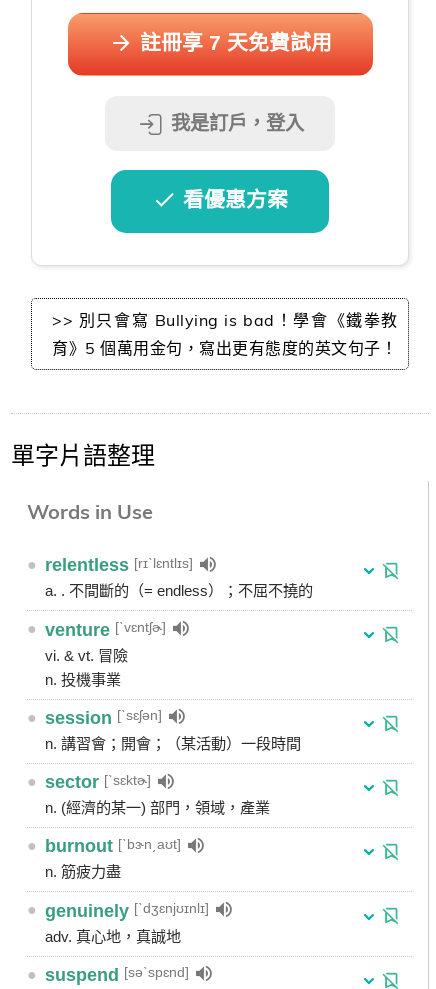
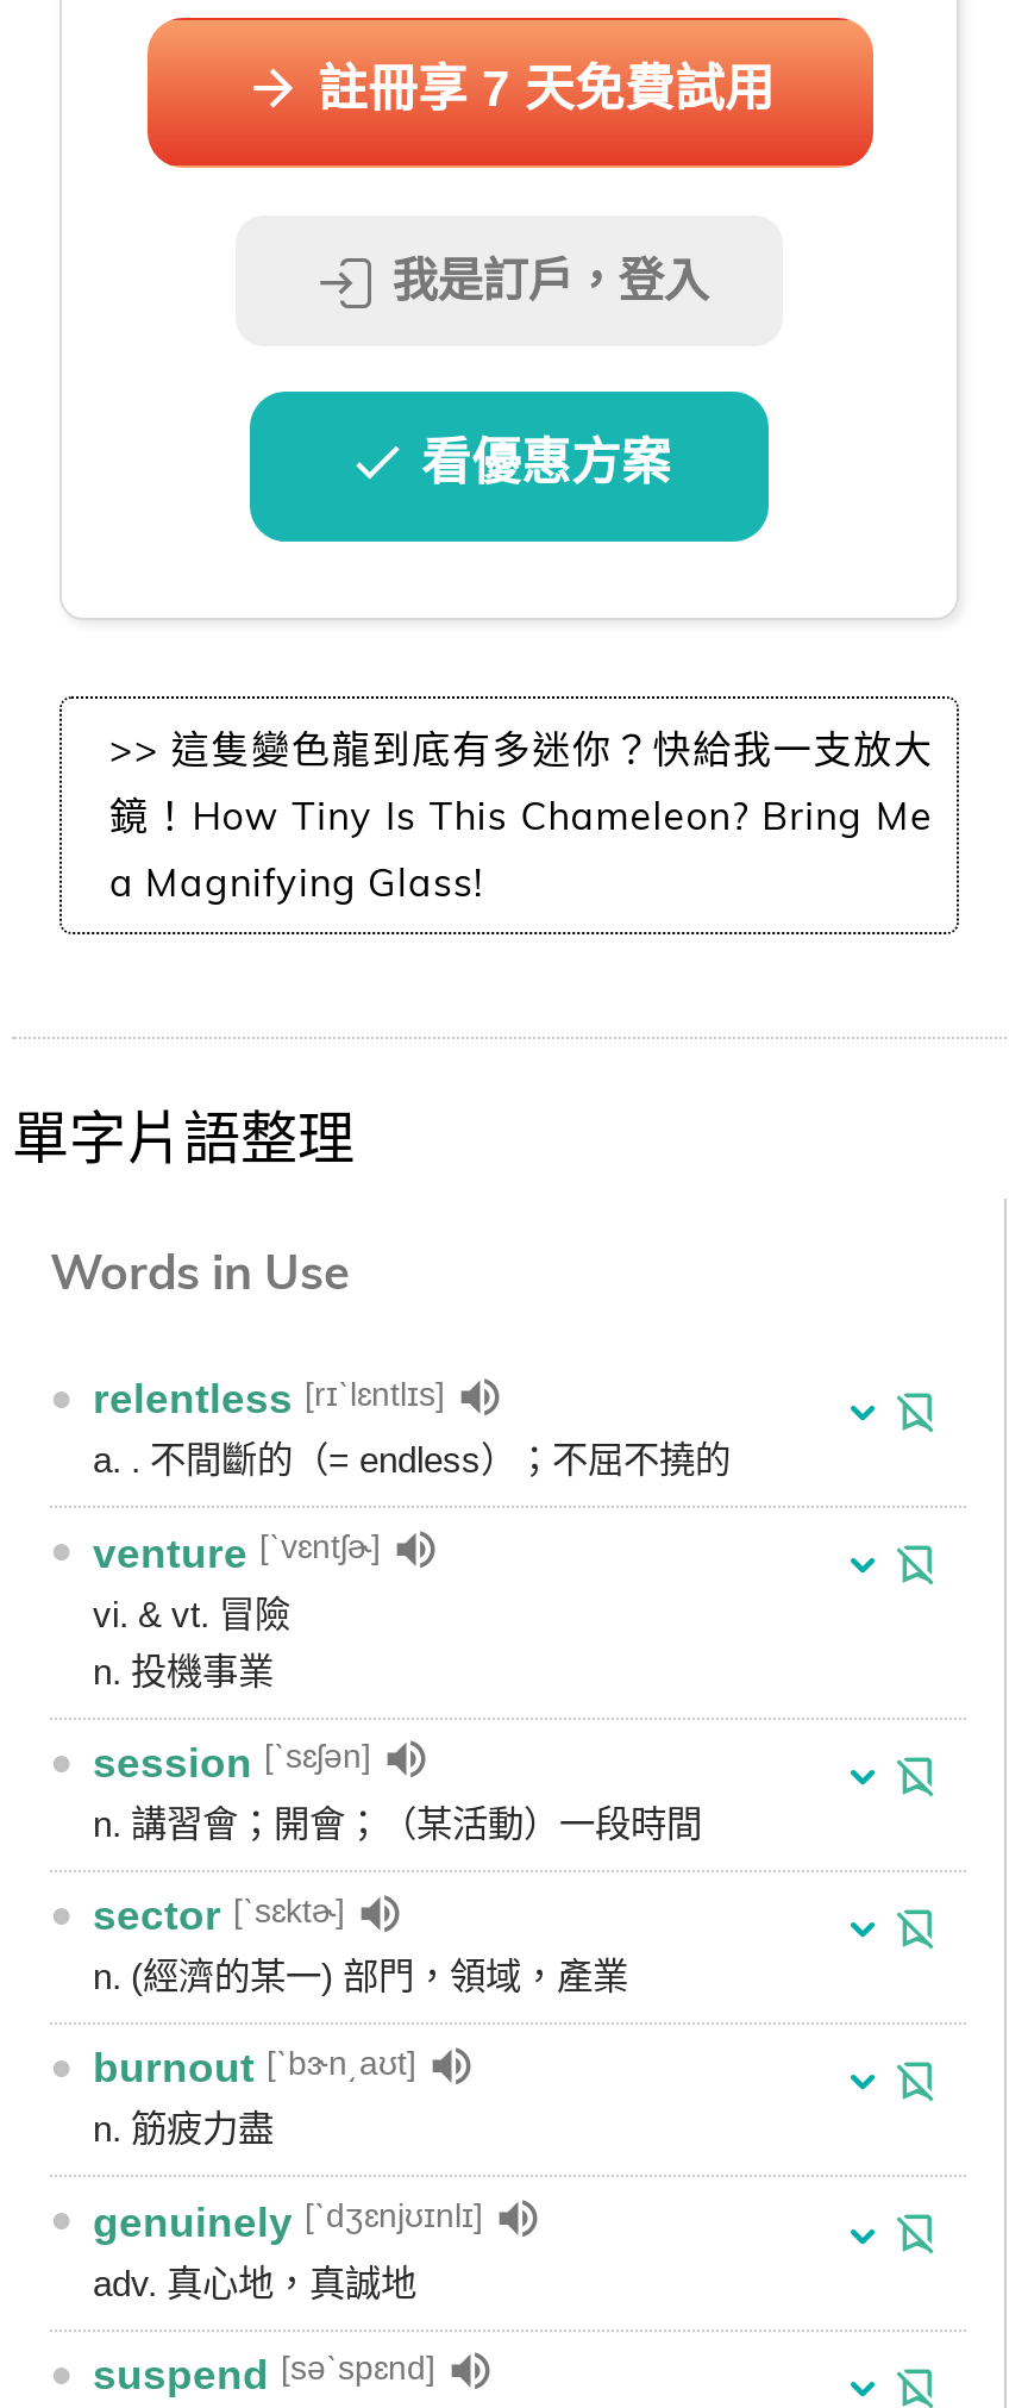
[52,310,398,358] >> 別只會寫 Bullying is bad！學會《鐵拳教 | 育》5 個萬用金句，寫出更有態度的英文句子！ -> [109,725,933,906] >> 這隻變色龍到底有多迷你？快給我一支放大 | 鏡！How Tiny Is This Chameleon? Bring Me | a Magnifying Glass!

